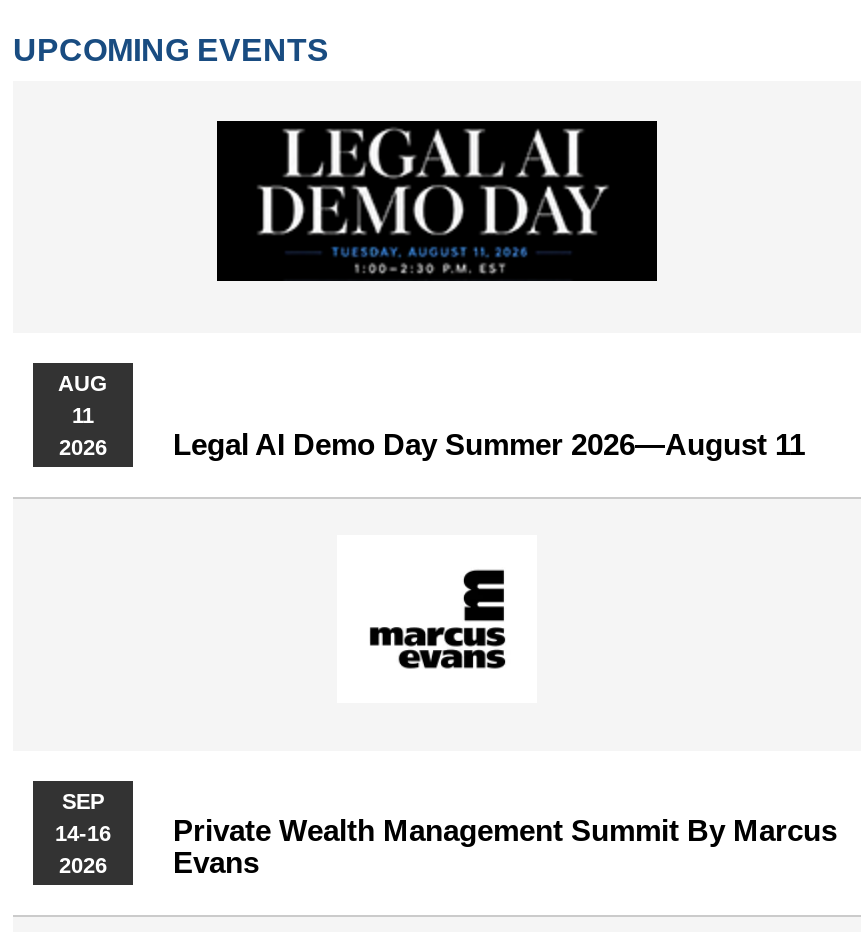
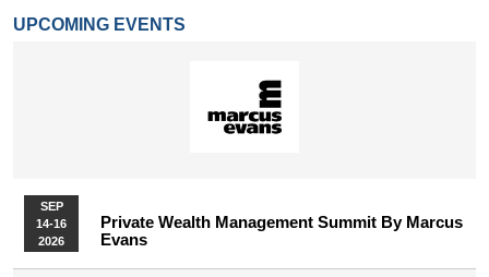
[215,119,659,283] [image] -> none
[58,371,805,461] AUG | 11 | 2026 | Legal AI Demo Day Summer 2026—August 11 -> none

